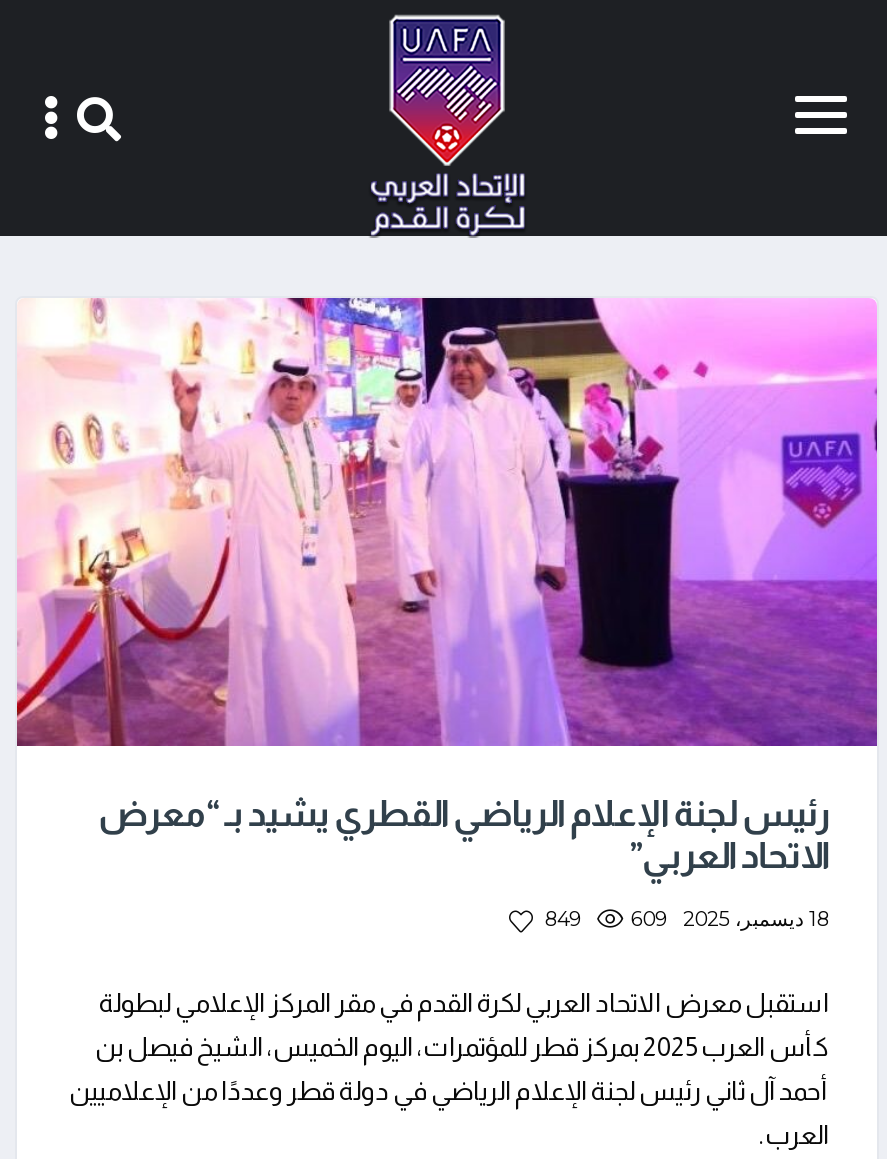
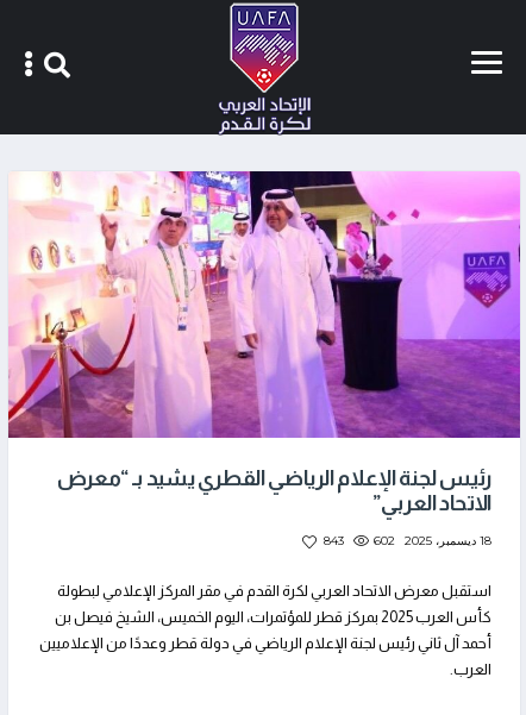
[545,906,581,932] 849 -> [324,533,344,549] 843
[631,906,667,932] 609 -> [374,533,395,548] 602

